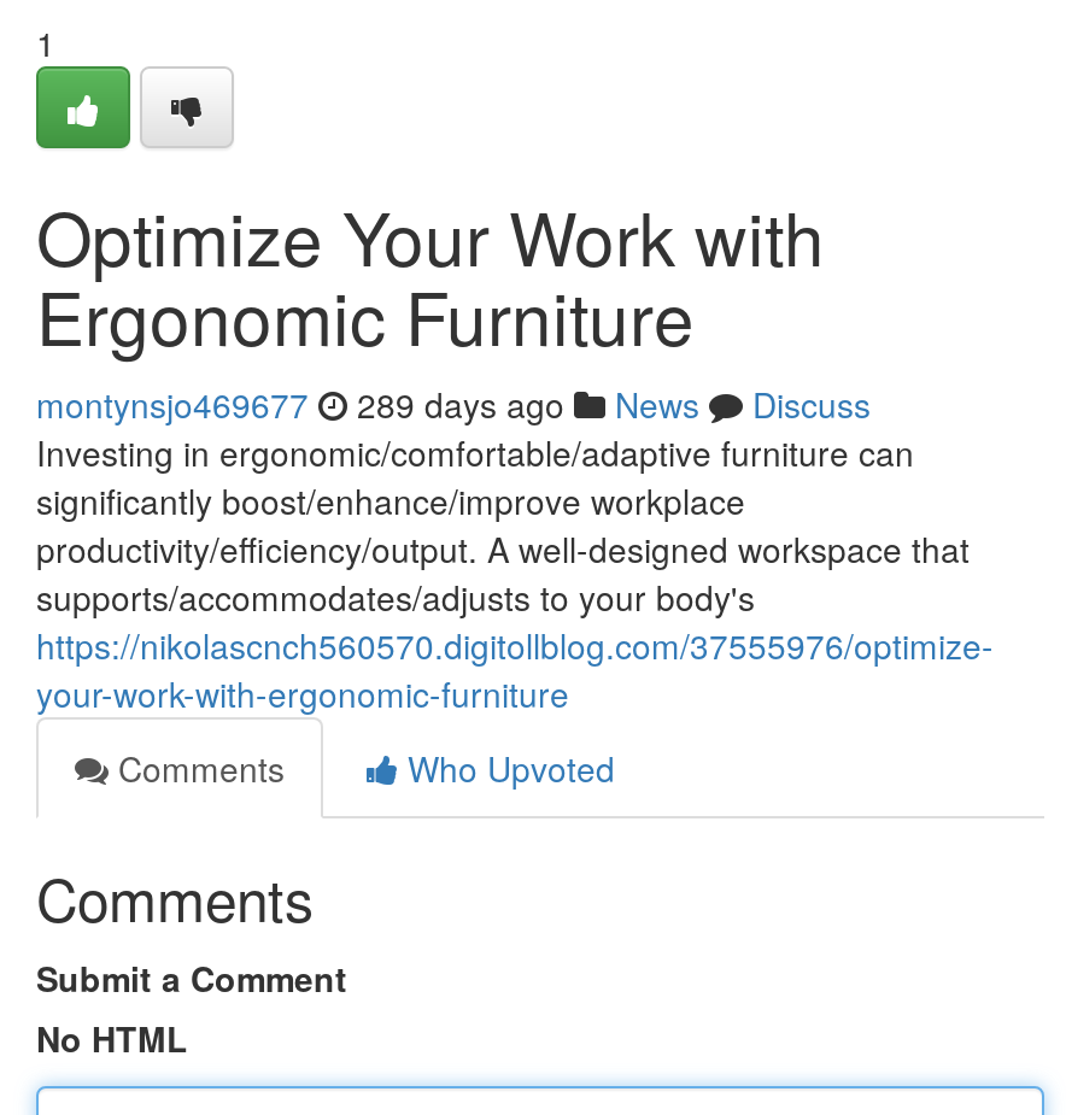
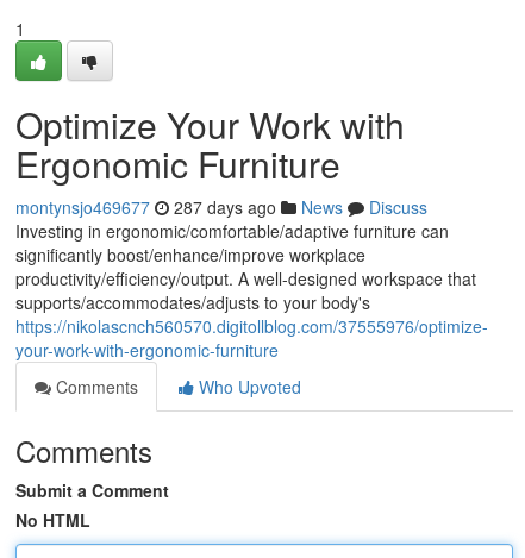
[36,380,871,428] montynsjo469677 289 days ago News Discuss -> [15,195,427,219] montynsjo469677 287 days ago News Discuss

